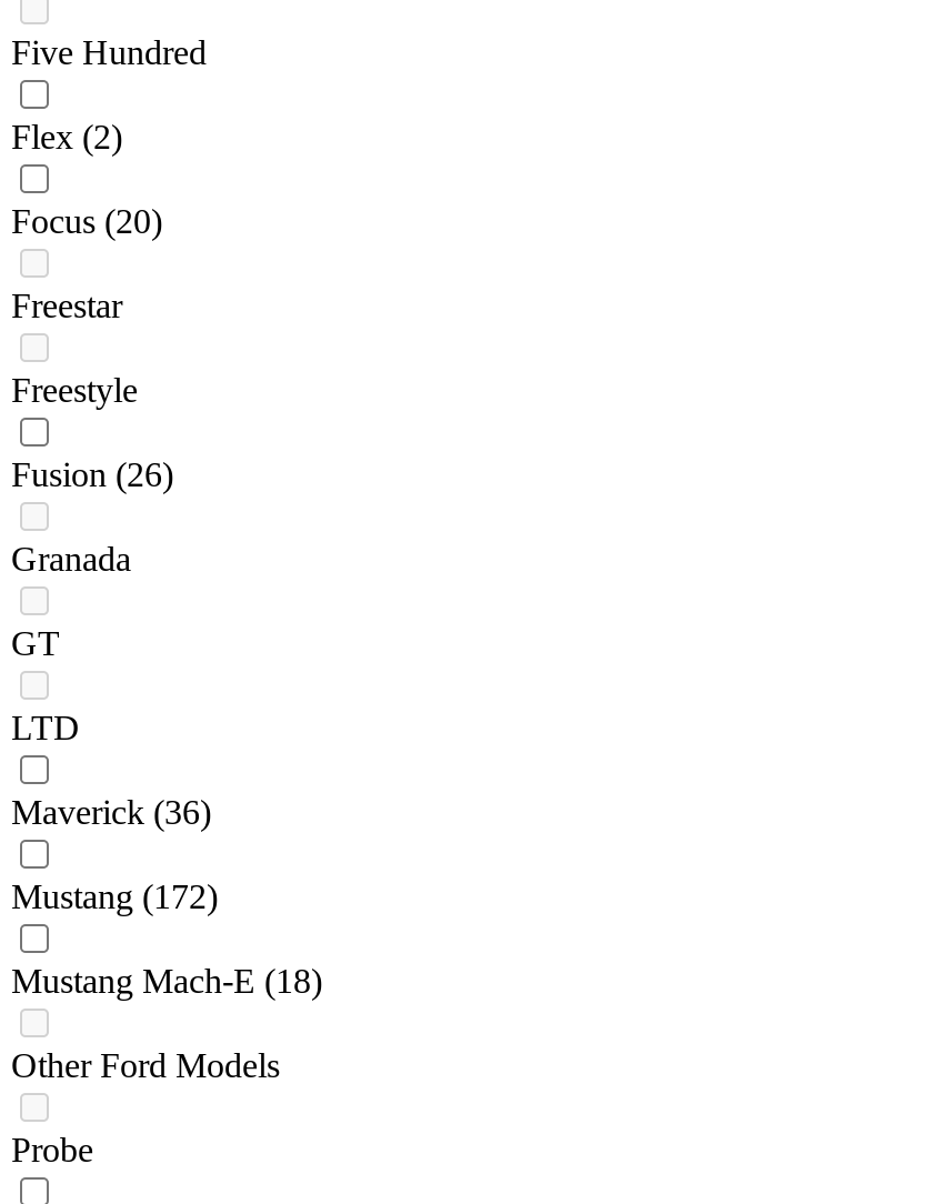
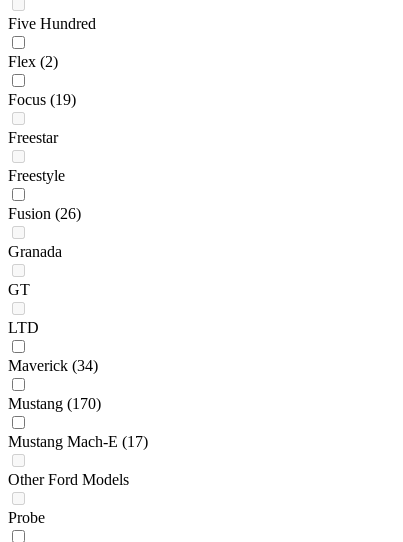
[11,203,162,241] Focus (20) -> [8,91,76,108] Focus (19)
[11,794,211,832] Maverick (36) -> [8,357,98,374] Maverick (34)
[11,878,218,916] Mustang (172) -> [8,395,101,412] Mustang (170)
[11,963,322,1001] Mustang Mach-E (18) -> [8,433,148,450] Mustang Mach-E (17)

